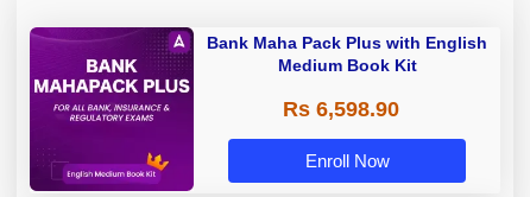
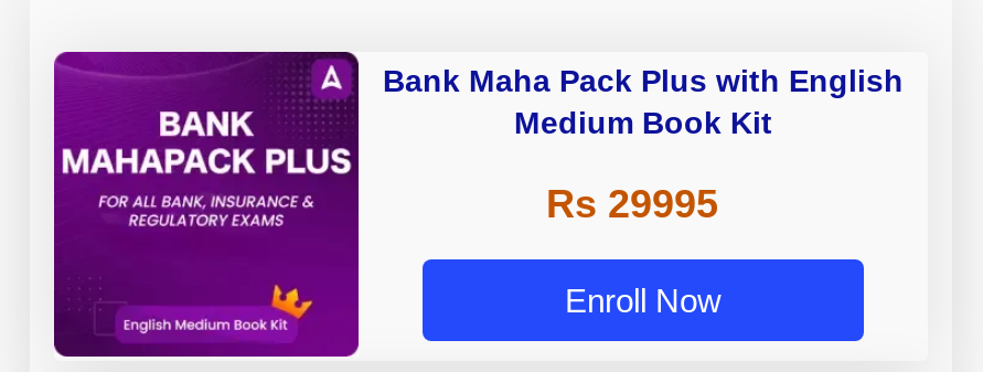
[283,98,399,121] Rs 6,598.90 -> [546,183,718,227] Rs 29995

